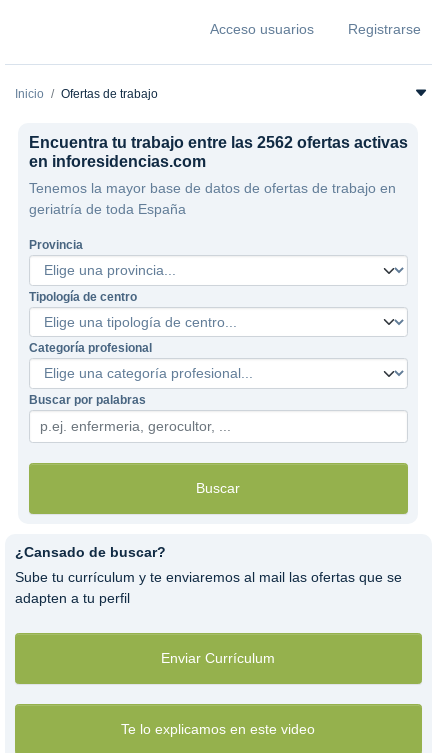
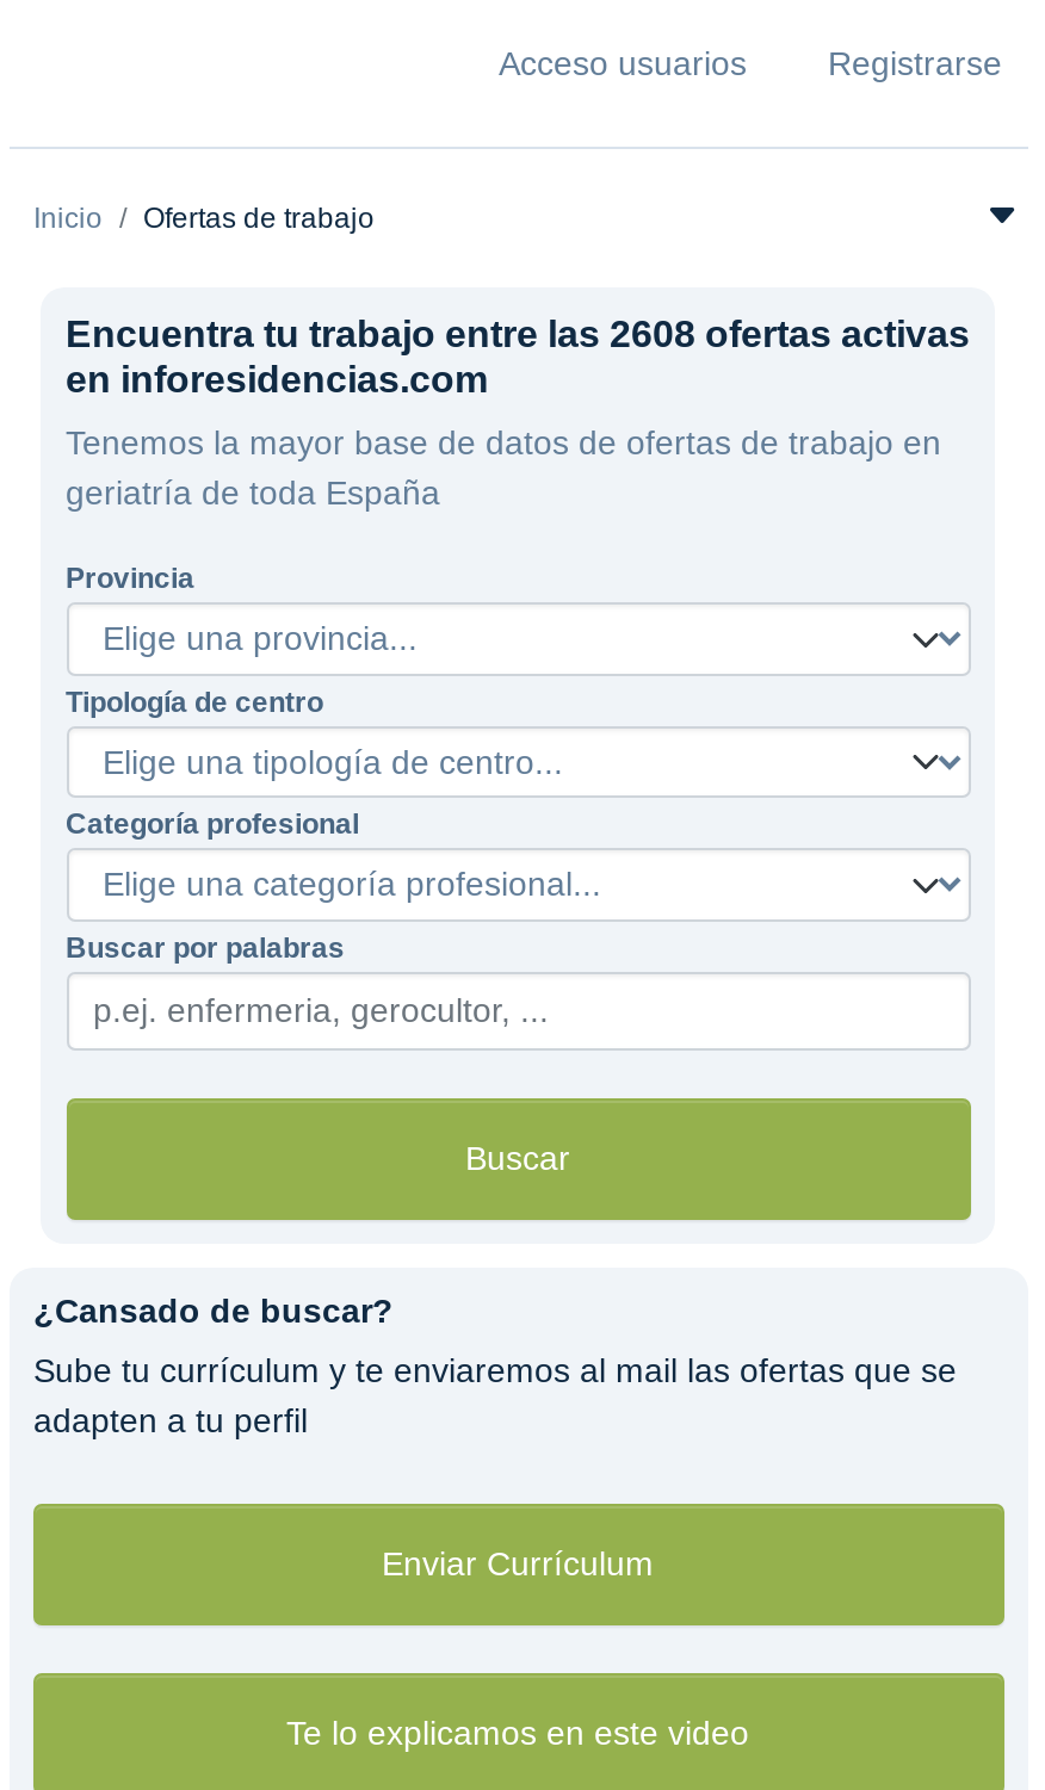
[28,134,407,151] Encuentra tu trabajo entre las 2562 ofertas activas -> [66,314,970,354] Encuentra tu trabajo entre las 2608 ofertas activas

